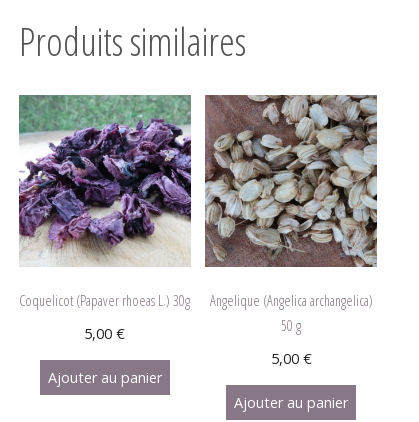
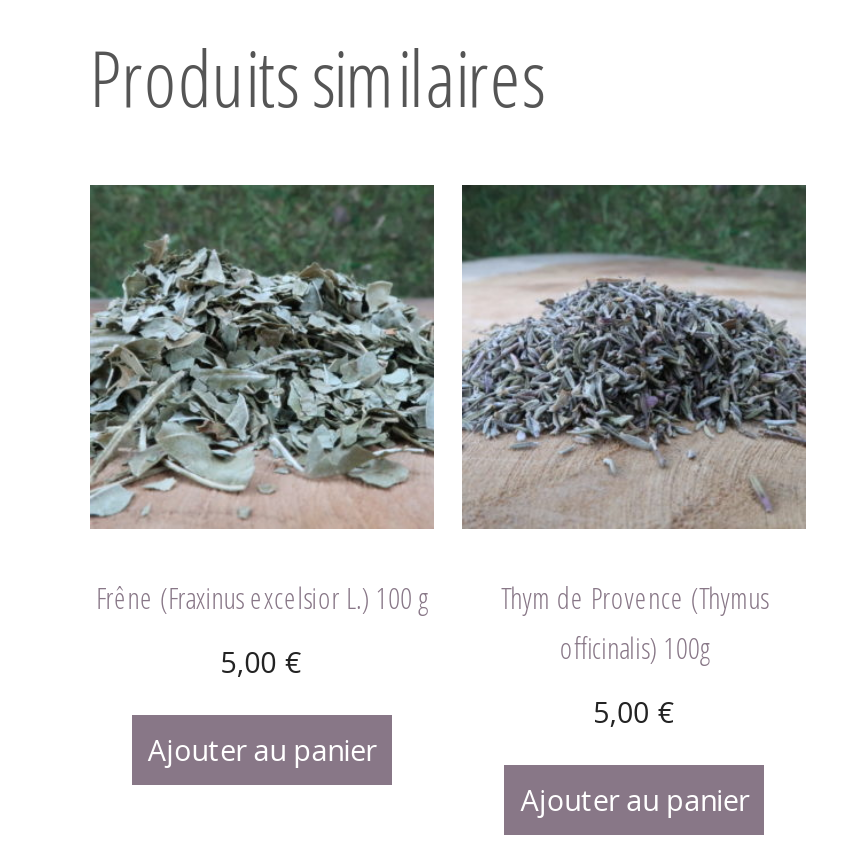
[18,95,191,311] [image] | Coquelicot (Papaver rhoeas L.) 30g -> [88,183,436,616] [image] | Frêne (Fraxinus excelsior L.) 100 g
[204,94,378,336] [image] | Angelique (Angelica archangelica) | 50 g -> [460,183,808,666] [image] | Thym de Provence (Thymus | officinalis) 100g

